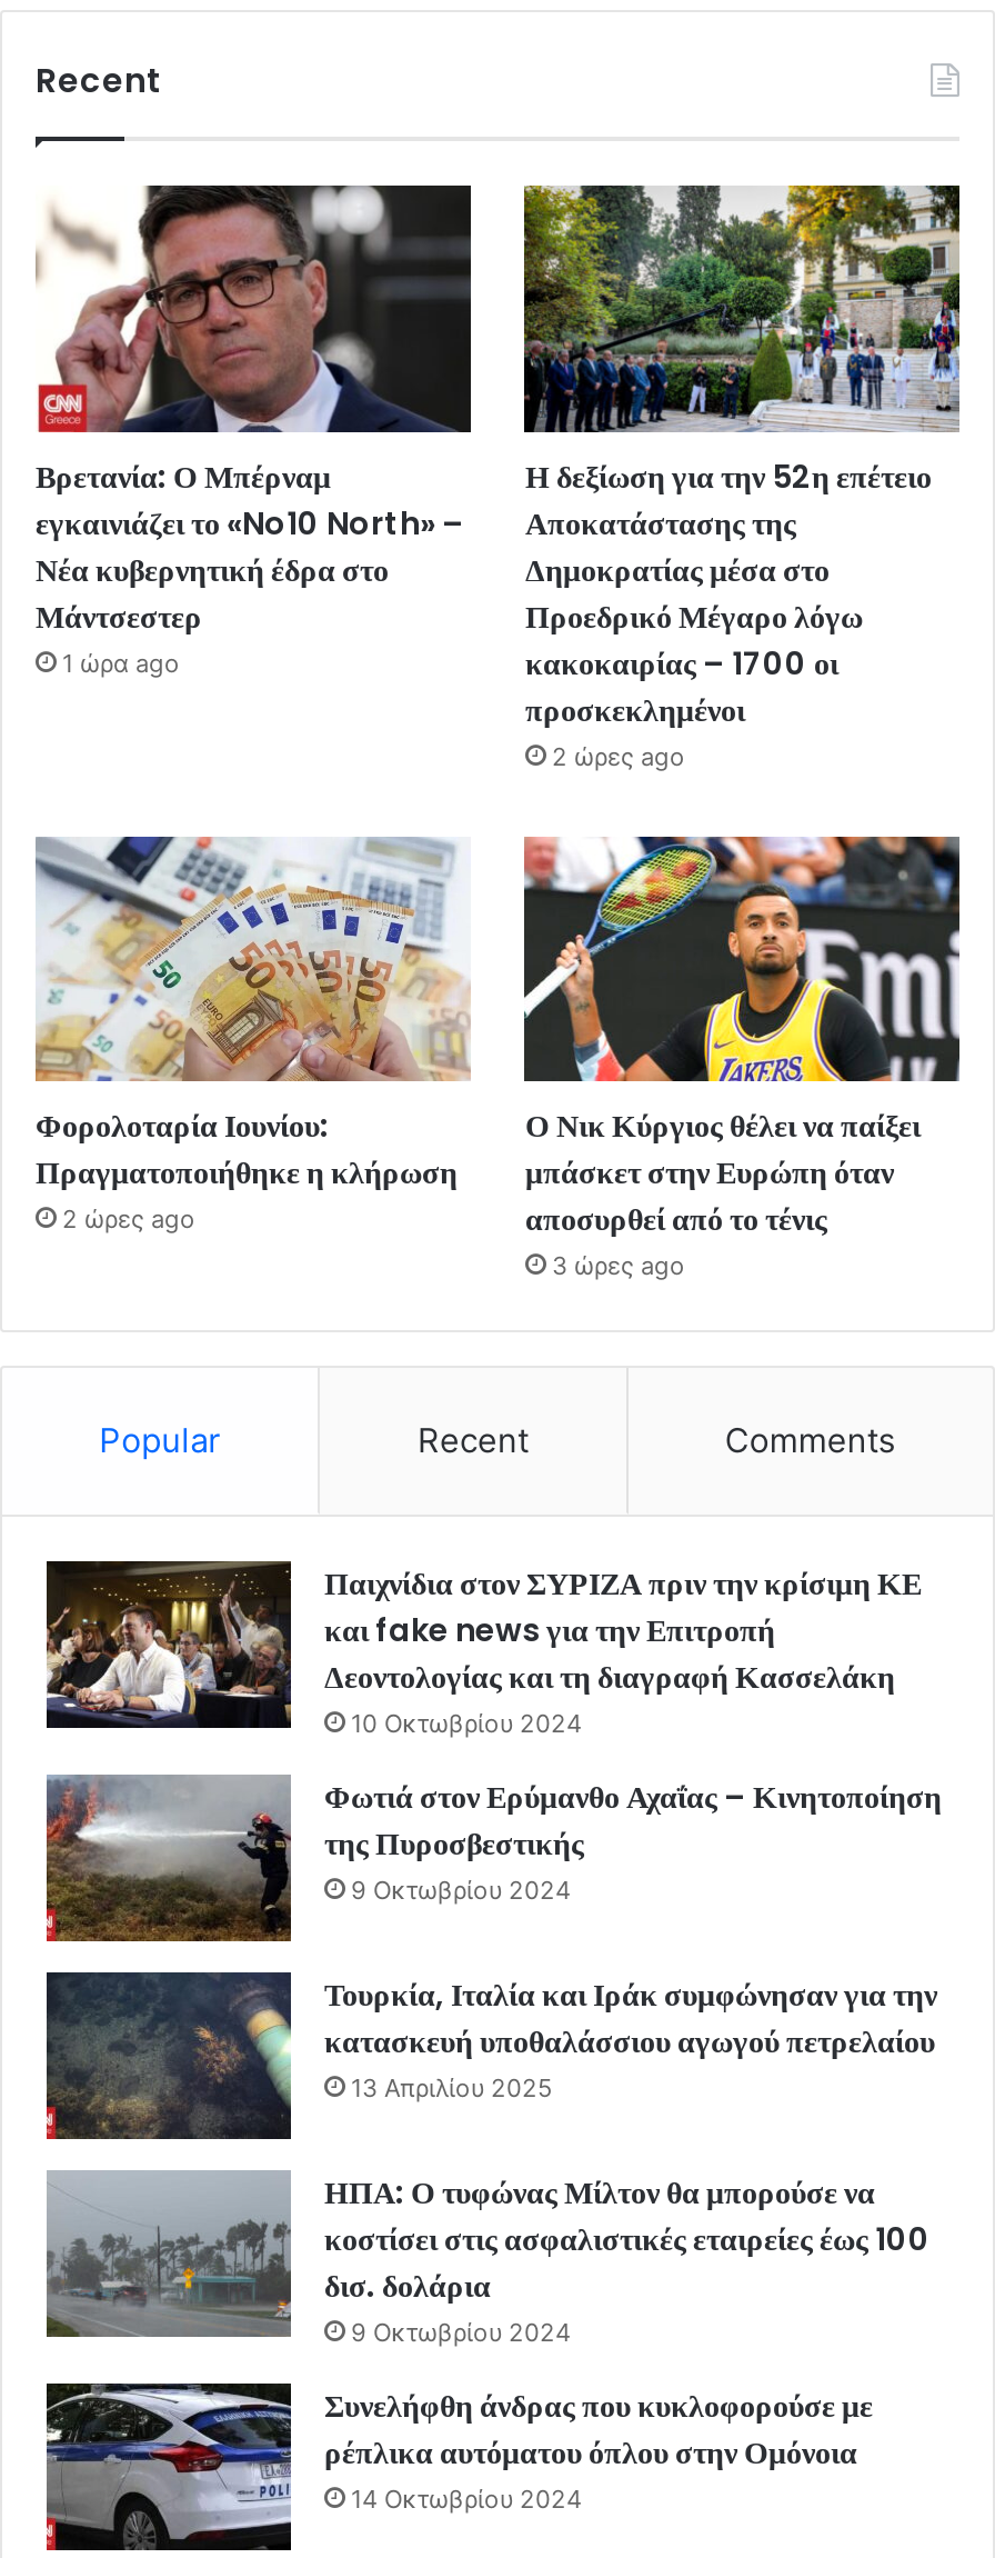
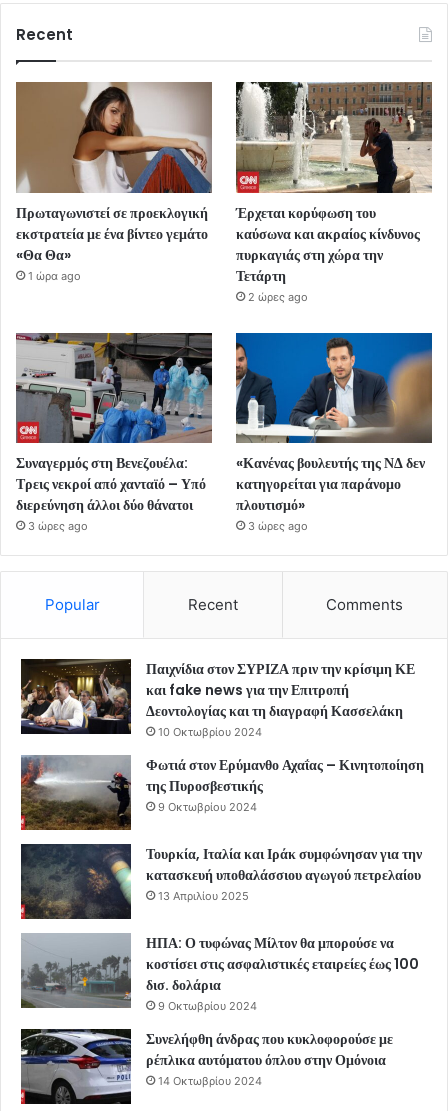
[36,183,473,638] [image] | Βρετανία: Ο Μπέρναμ | εγκαινιάζει το «No10 North» – | Νέα κυβερνητική έδρα στο | Μάντσεστερ -> [15,81,213,265] [image] | Πρωταγωνιστεί σε προεκλογική | εκστρατεία με ένα βίντεο γεμάτο | «Θα Θα»
[522,183,962,731] [image] | Η δεξίωση για την 52η επέτειο | Αποκατάστασης της | Δημοκρατίας μέσα στο | Προεδρικό Μέγαρο λόγω | κακοκαιρίας – 1700 οι | προσκεκλημένοι -> [235,81,432,286] [image] | Έρχεται κορύφωση του | καύσωνα και ακραίος κίνδυνος | πυρκαγιάς στη χώρα την | Τετάρτη
[36,837,471,1234] [image] | Φορολοταρία Ιουνίου: | Πραγματοποιήθηκε η κλήρωση | 2 ώρες ago -> [15,332,213,533] [image] | Συναγερμός στη Βενεζουέλα: | Τρεις νεκροί από χανταϊό – Υπό | διερεύνηση άλλοι δύο θάνατοι | 3 ώρες ago
[522,835,962,1241] [image] | Ο Νικ Κύργιος θέλει να παίξει | μπάσκετ στην Ευρώπη όταν | αποσυρθεί από το τένις -> [235,332,433,515] [image] | «Κανένας βουλευτής της ΝΔ δεν | κατηγορείται για παράνομο | πλουτισμό»

